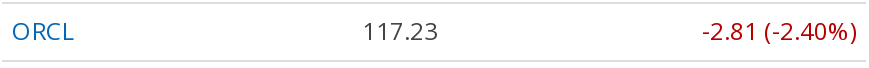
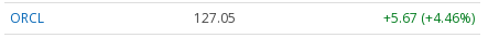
[362,15,438,49] 117.23 -> [194,9,236,27] 127.05
[702,15,856,49] -2.81 (-2.40%) -> [383,9,475,27] +5.67 (+4.46%)

